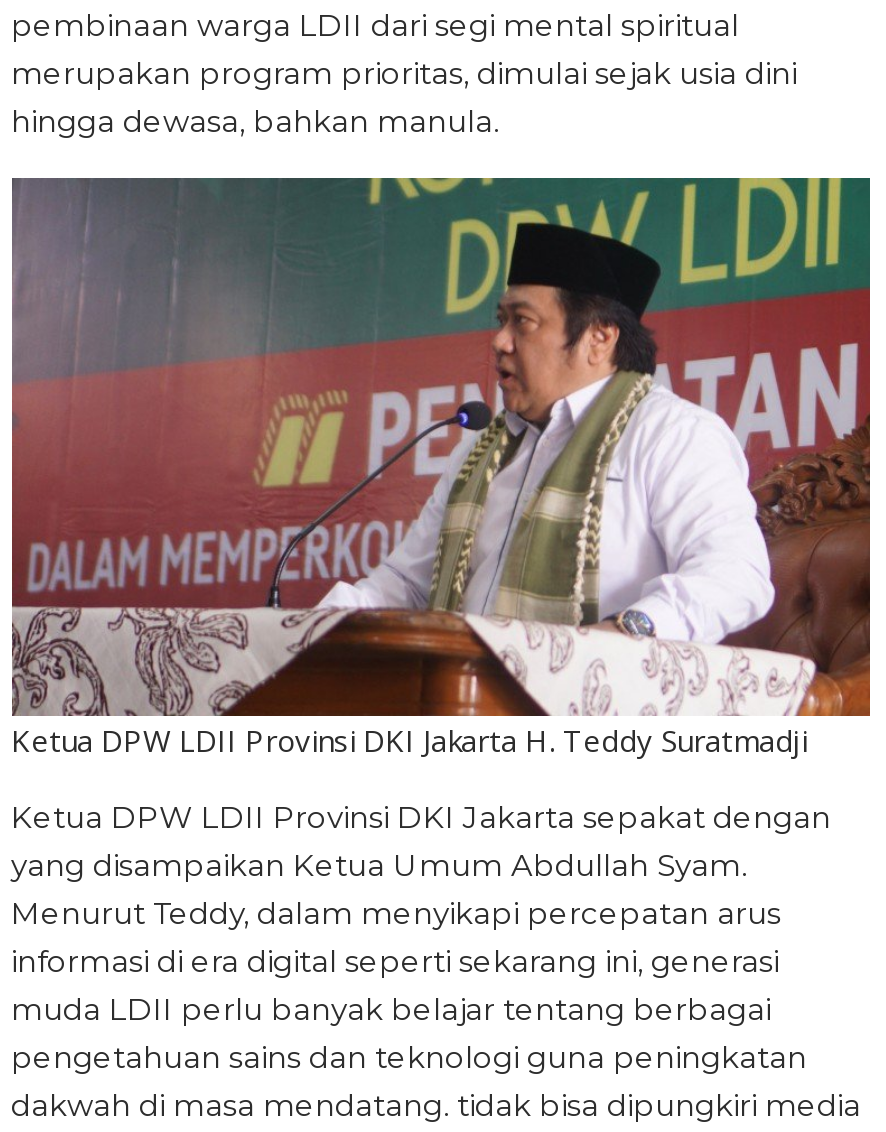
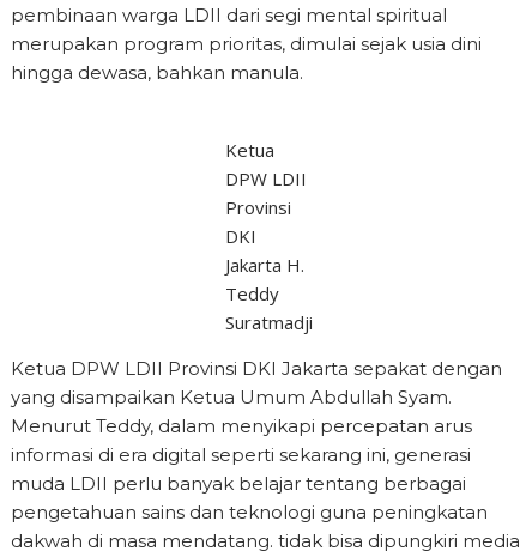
[10,176,872,718] [image] -> none

